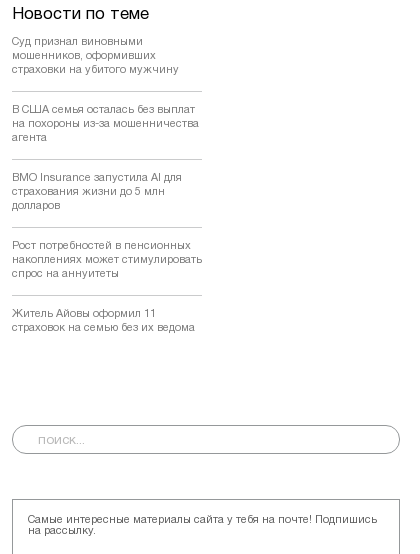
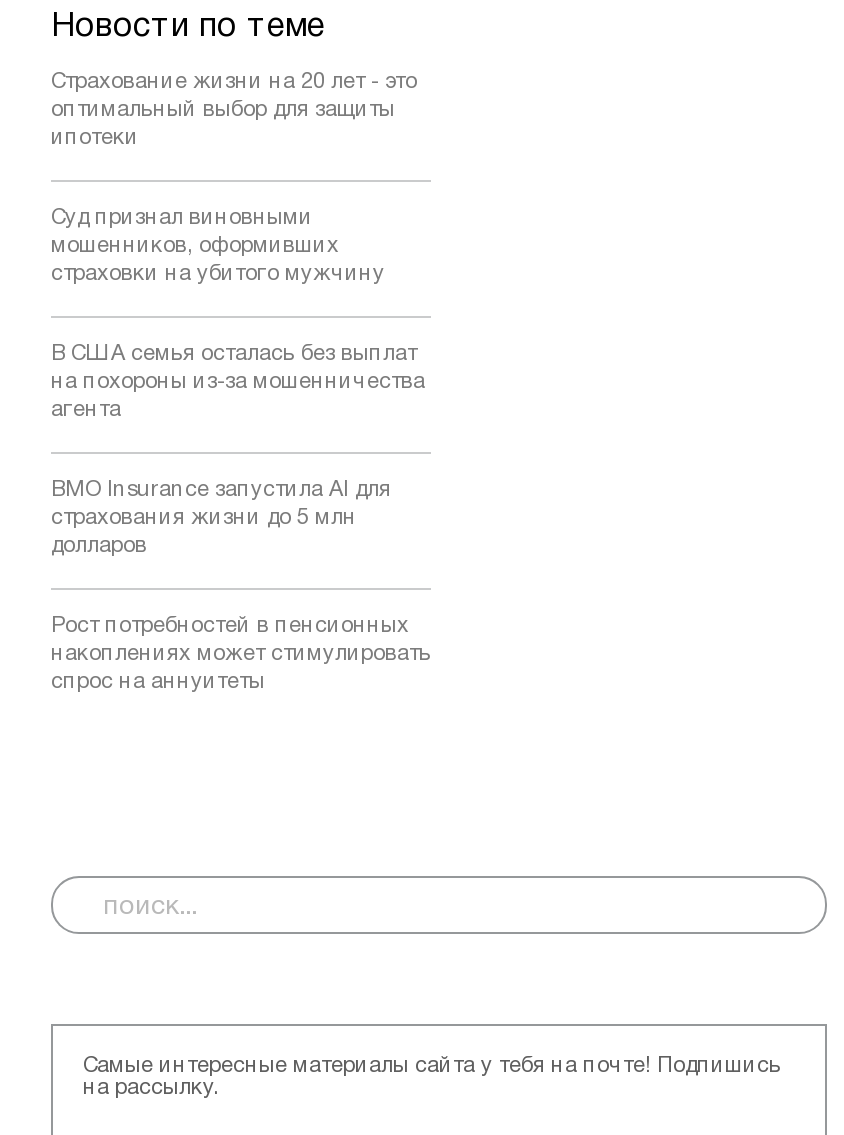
none -> [51,73,417,149] Страхование жизни на 20 лет - это | оптимальный выбор для защиты | ипотеки
moved [12,37,202,279] -> [51,209,431,693]: Суд признал виновными | мошенников, оформивших | страховки на убитого мужчину | ... | накоплениях может стимулировать | спрос на аннуитеты
[12,309,195,333] Житель Айовы оформил 11 | страховок на семью без их ведома -> none

